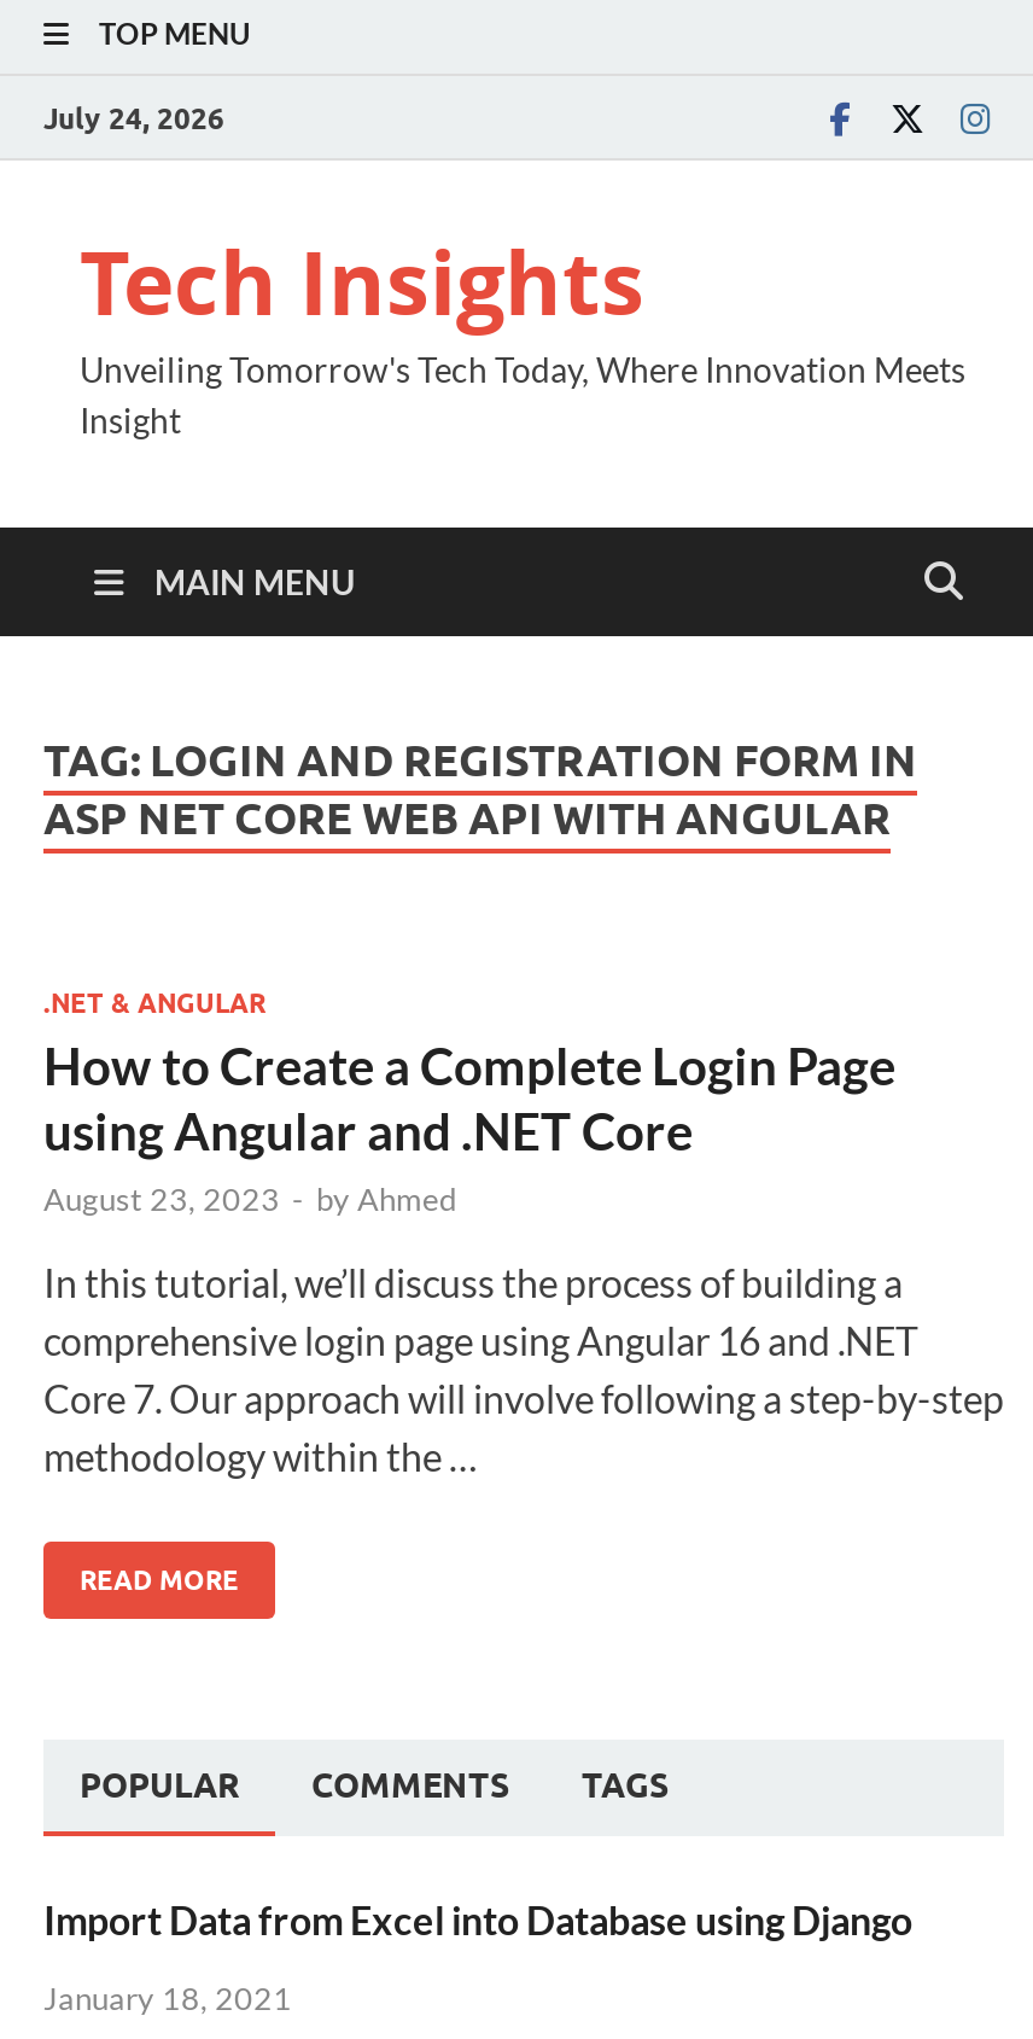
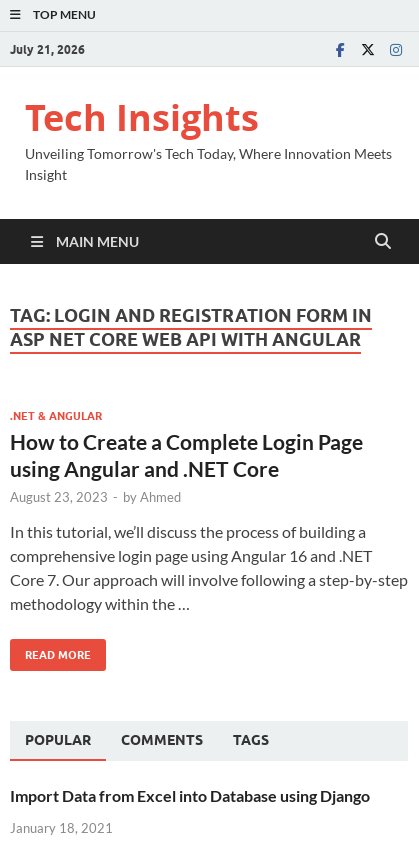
[43,99,224,135] July 24, 2026 -> [10,41,85,56] July 21, 2026

